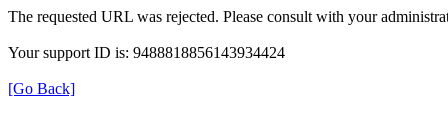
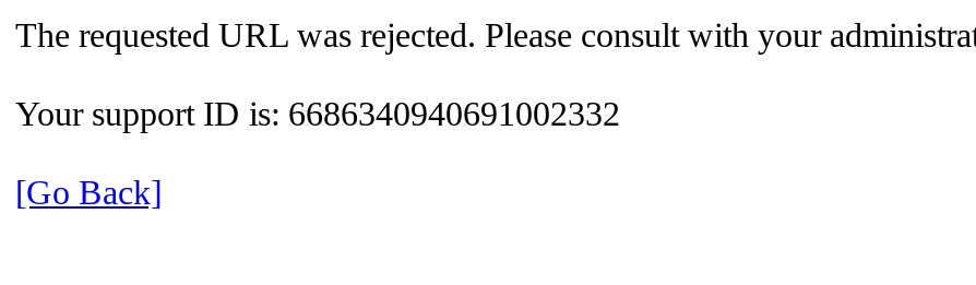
[8,44,285,61] Your support ID is: 9488818856143934424 -> [15,95,620,132] Your support ID is: 6686340940691002332

